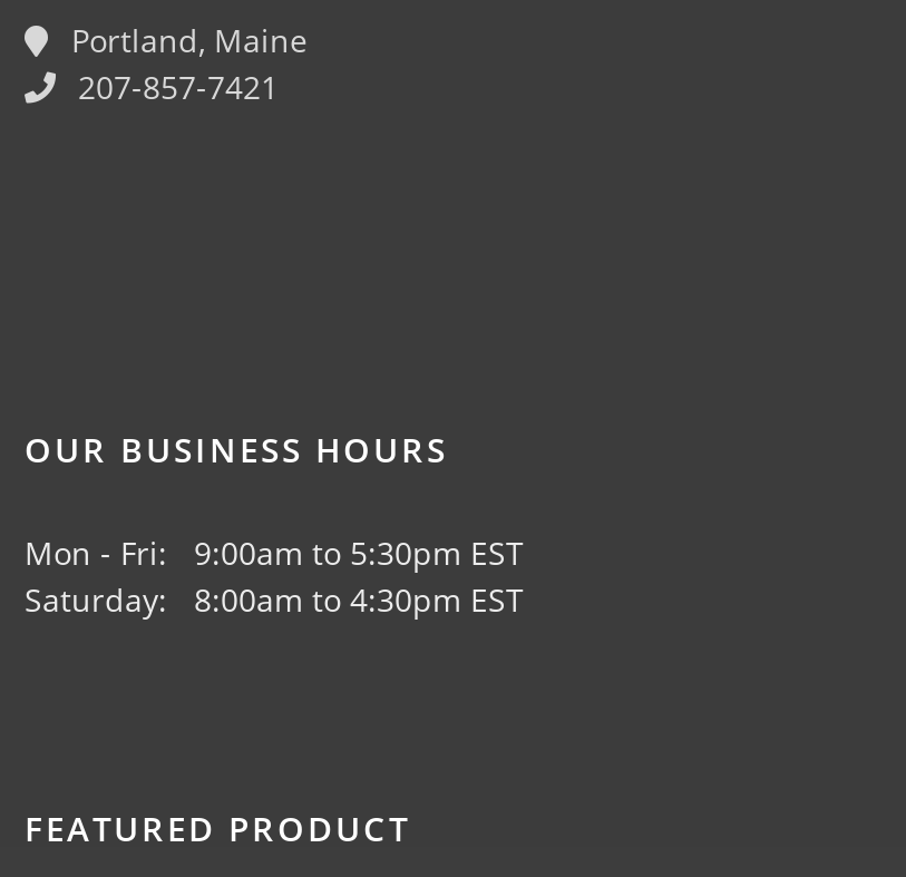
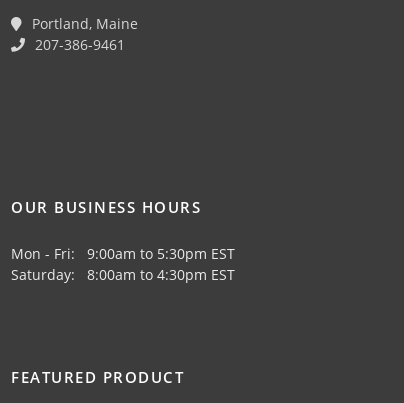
[69,66,279,109] 207-857-7421 -> [31,35,125,54] 207-386-9461

